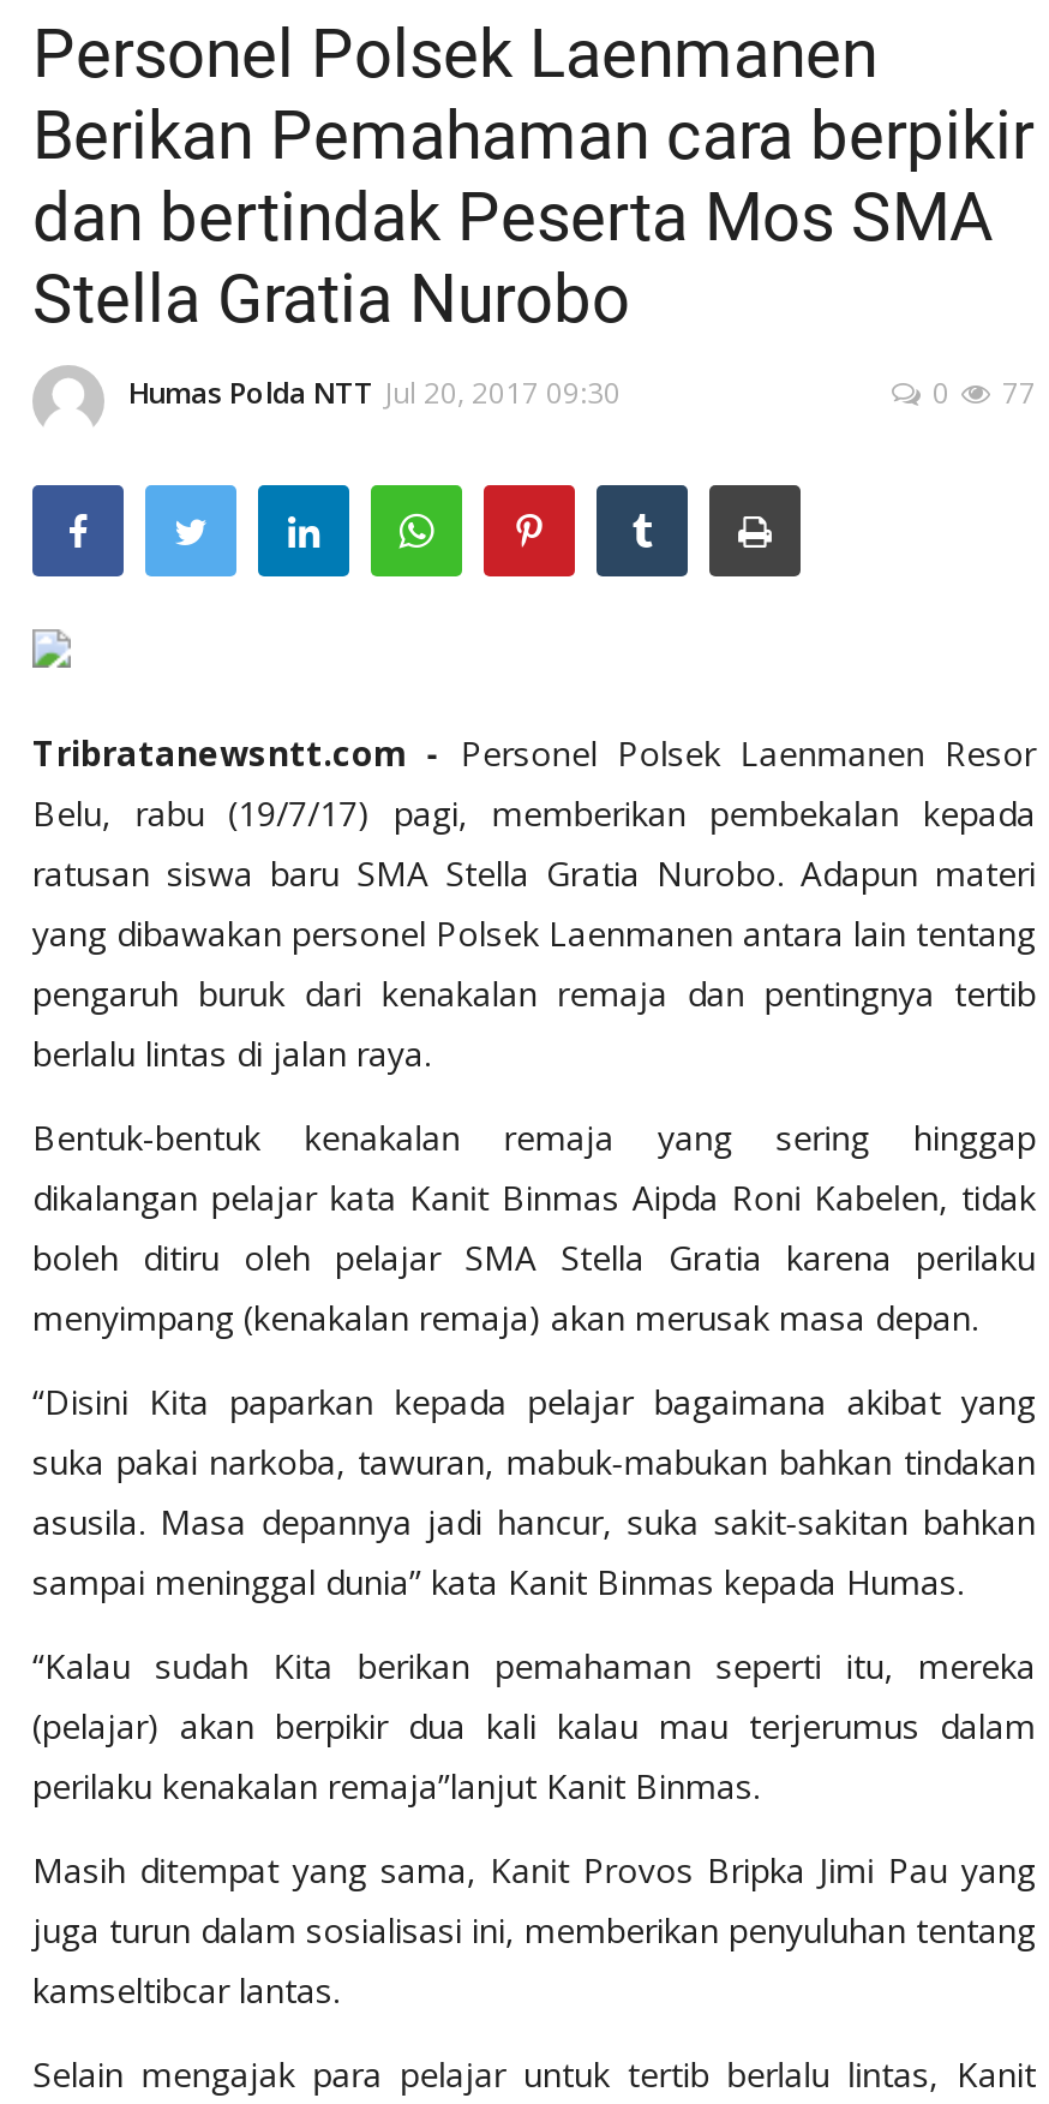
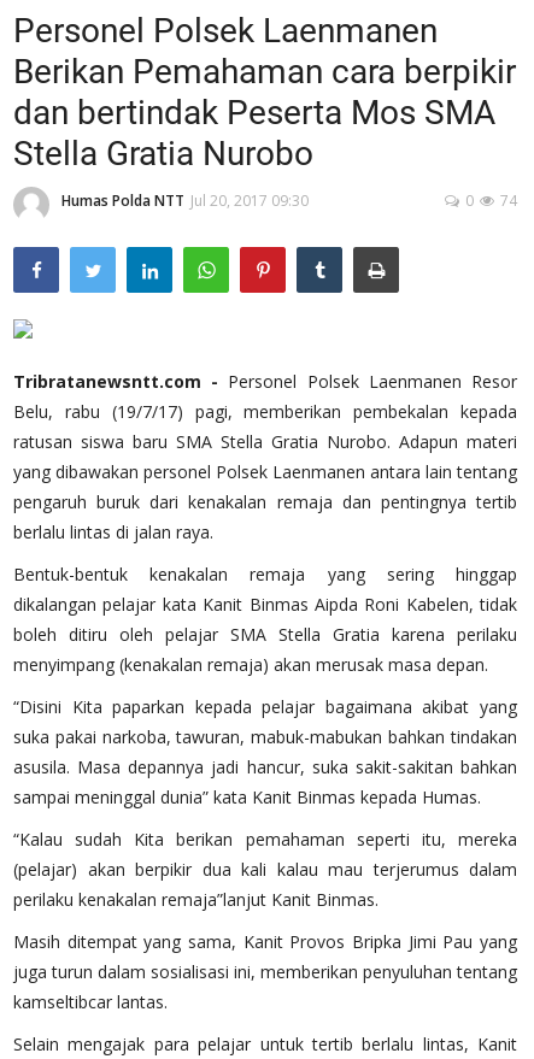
[933,372,1036,413] 0 77 -> [465,190,517,211] 0 74

